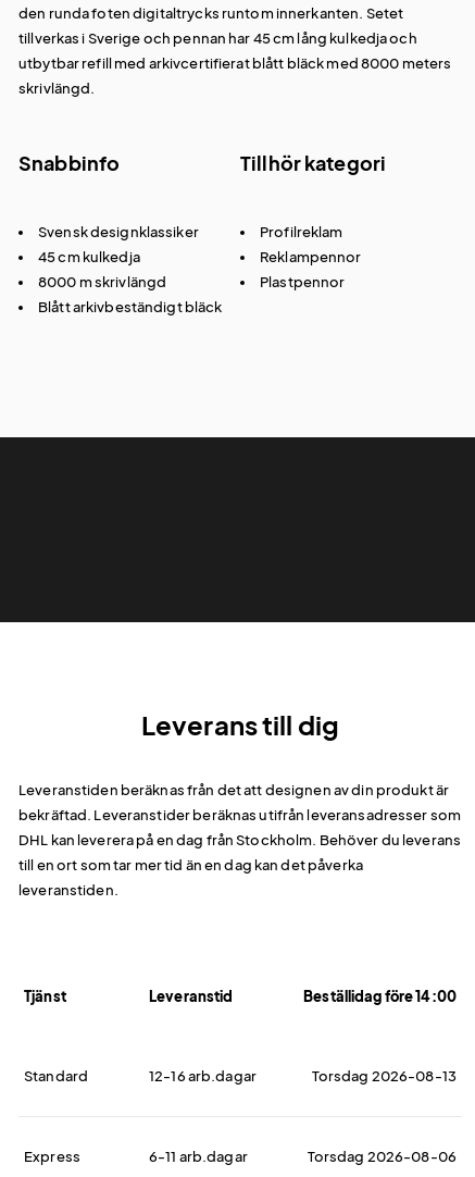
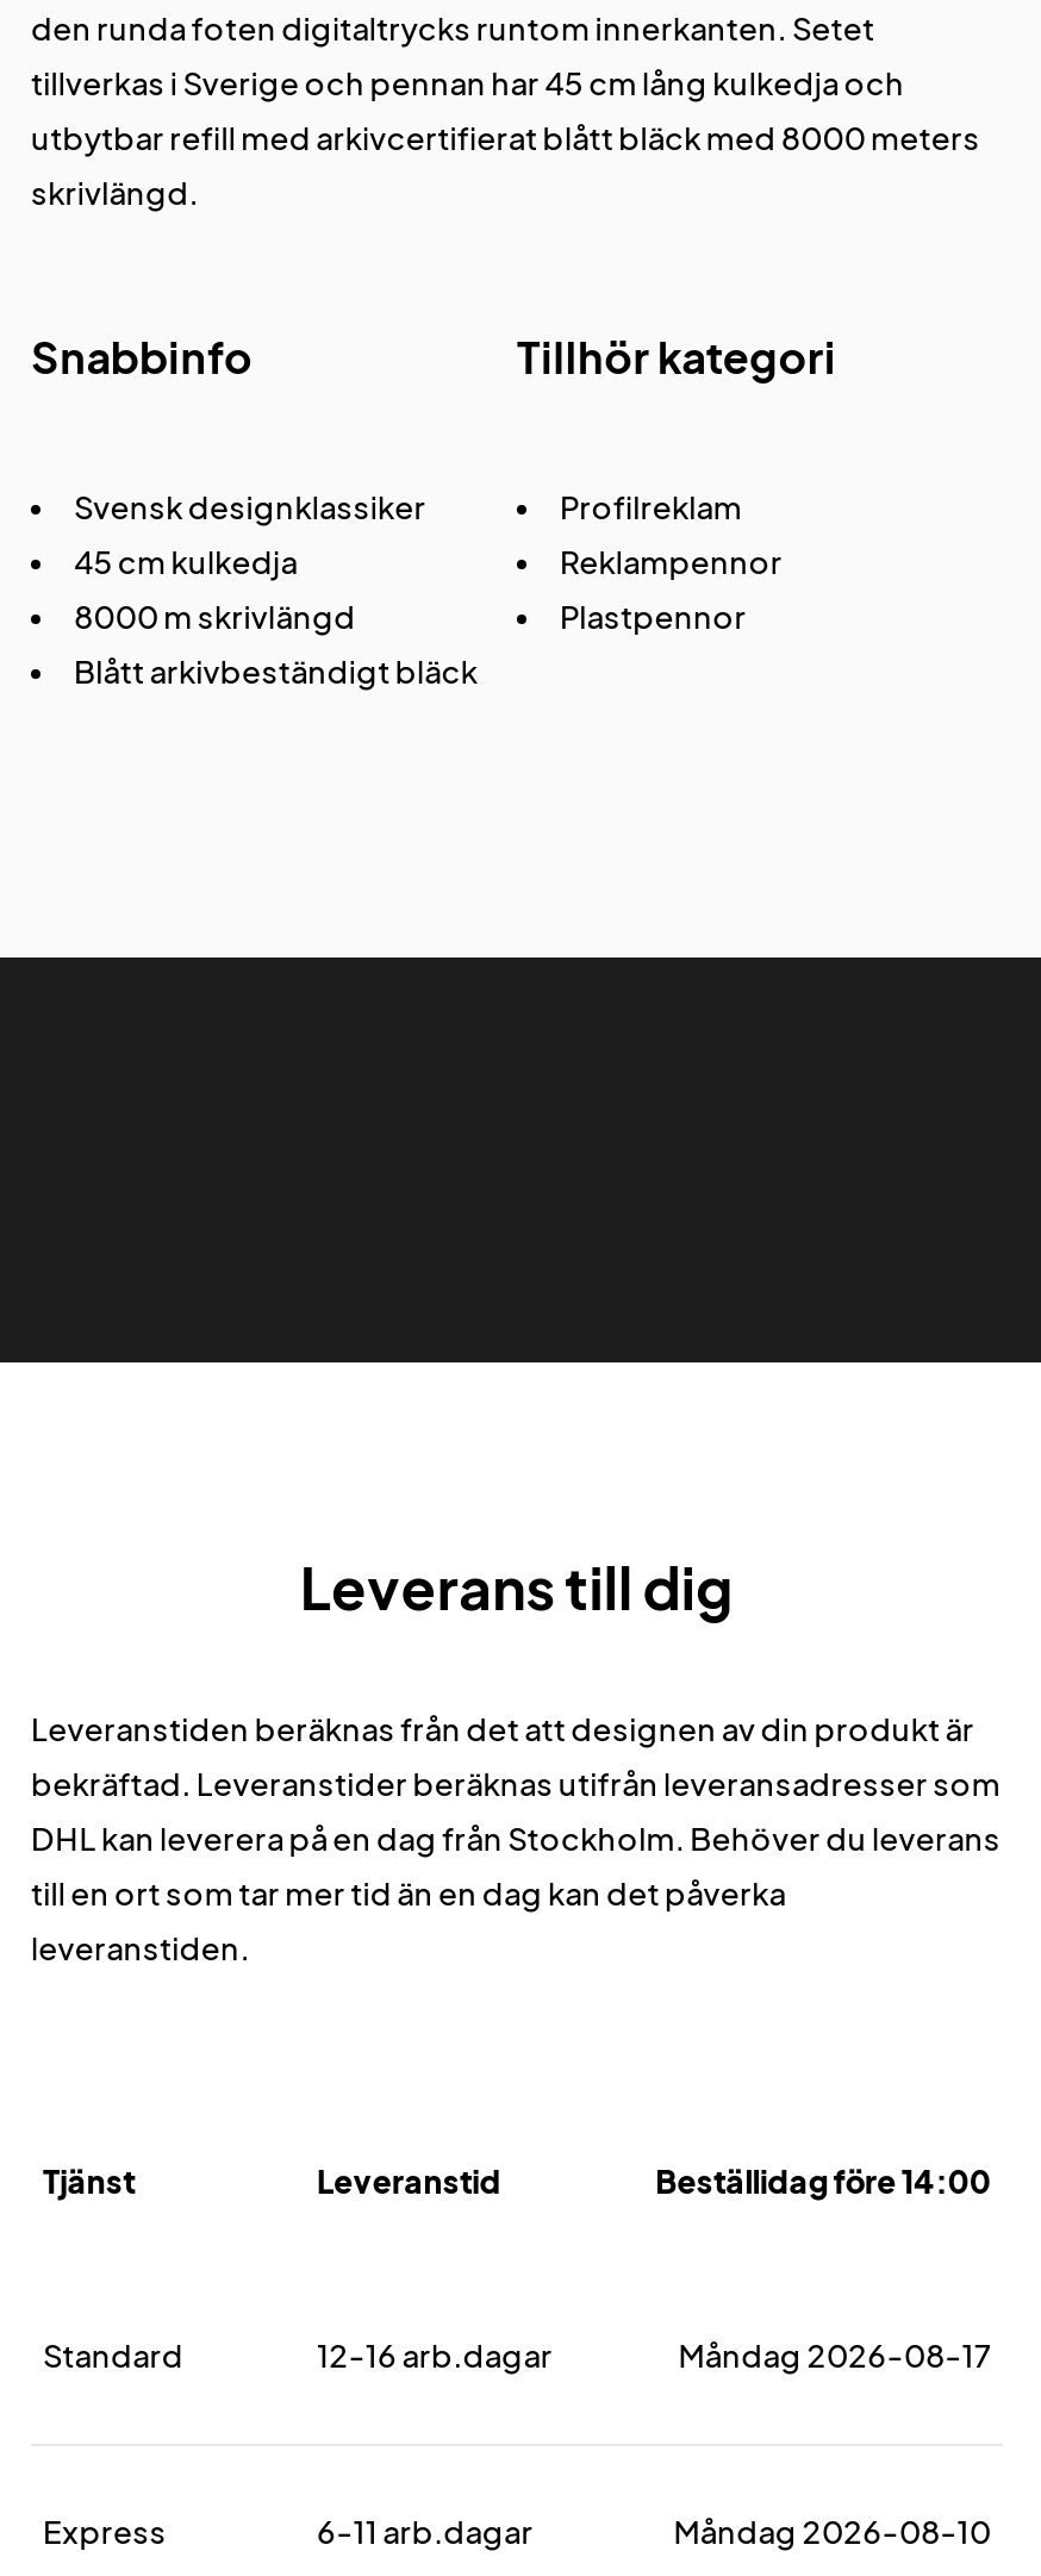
[312,1067,457,1085] Torsdag 2026-08-13 -> [678,2337,991,2375] Måndag 2026-08-17
[307,1148,457,1165] Torsdag 2026-08-06 -> [674,2513,991,2551] Måndag 2026-08-10

